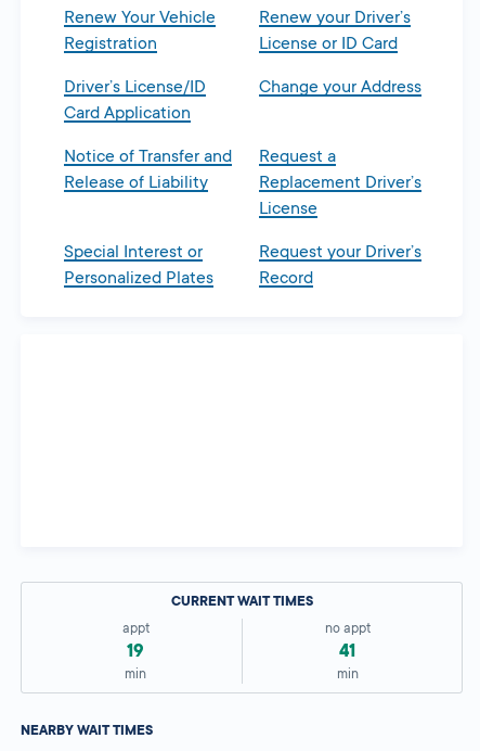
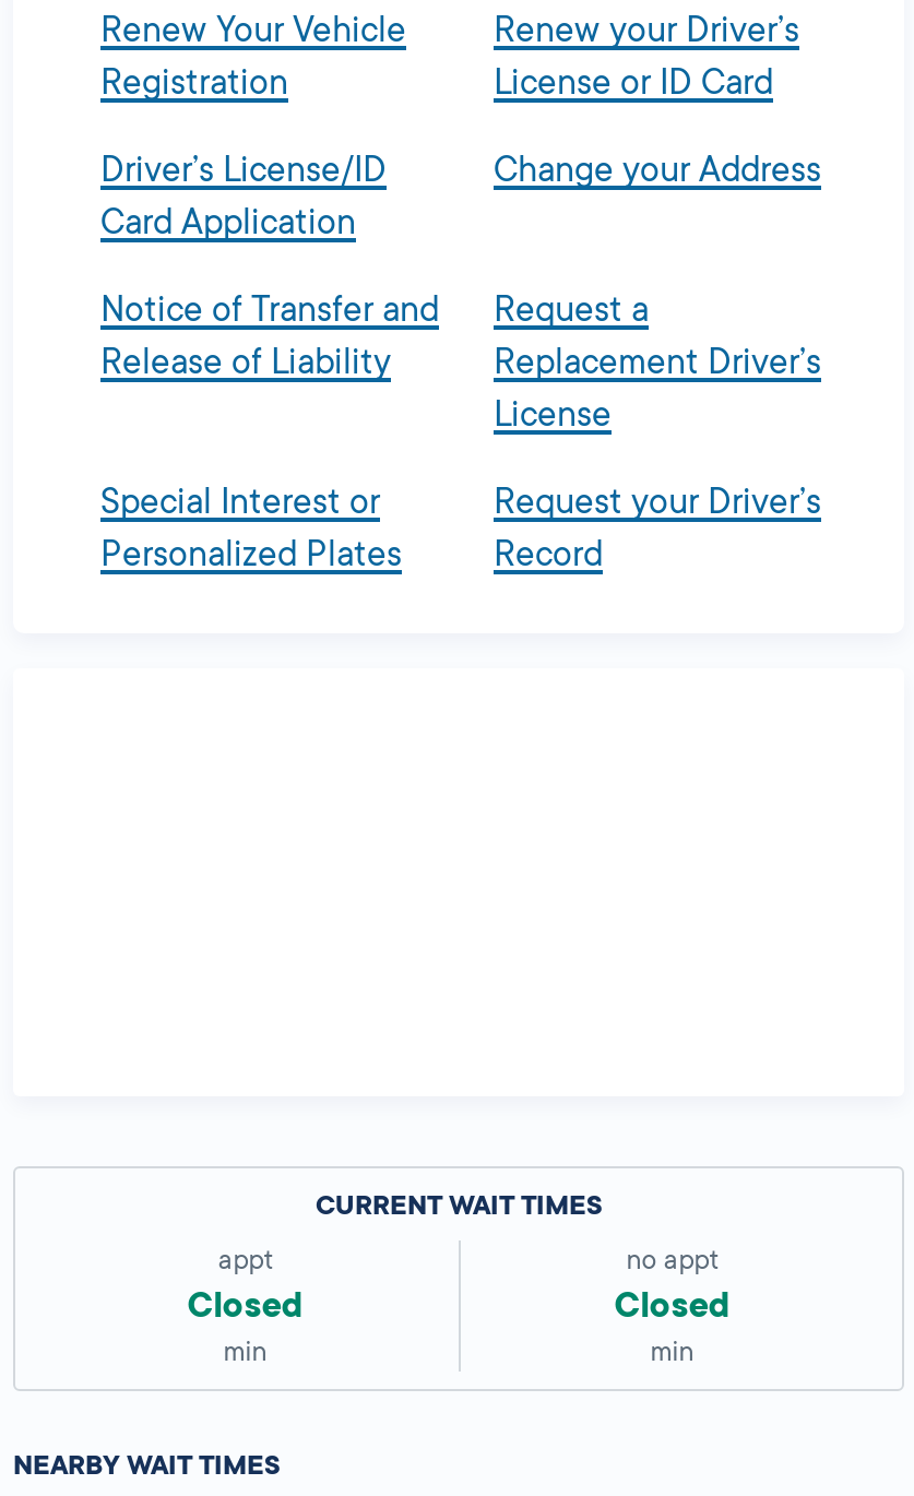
[127,642,144,661] 19 -> [187,1285,303,1324] Closed
[339,642,356,661] 41 -> [614,1285,730,1324] Closed

